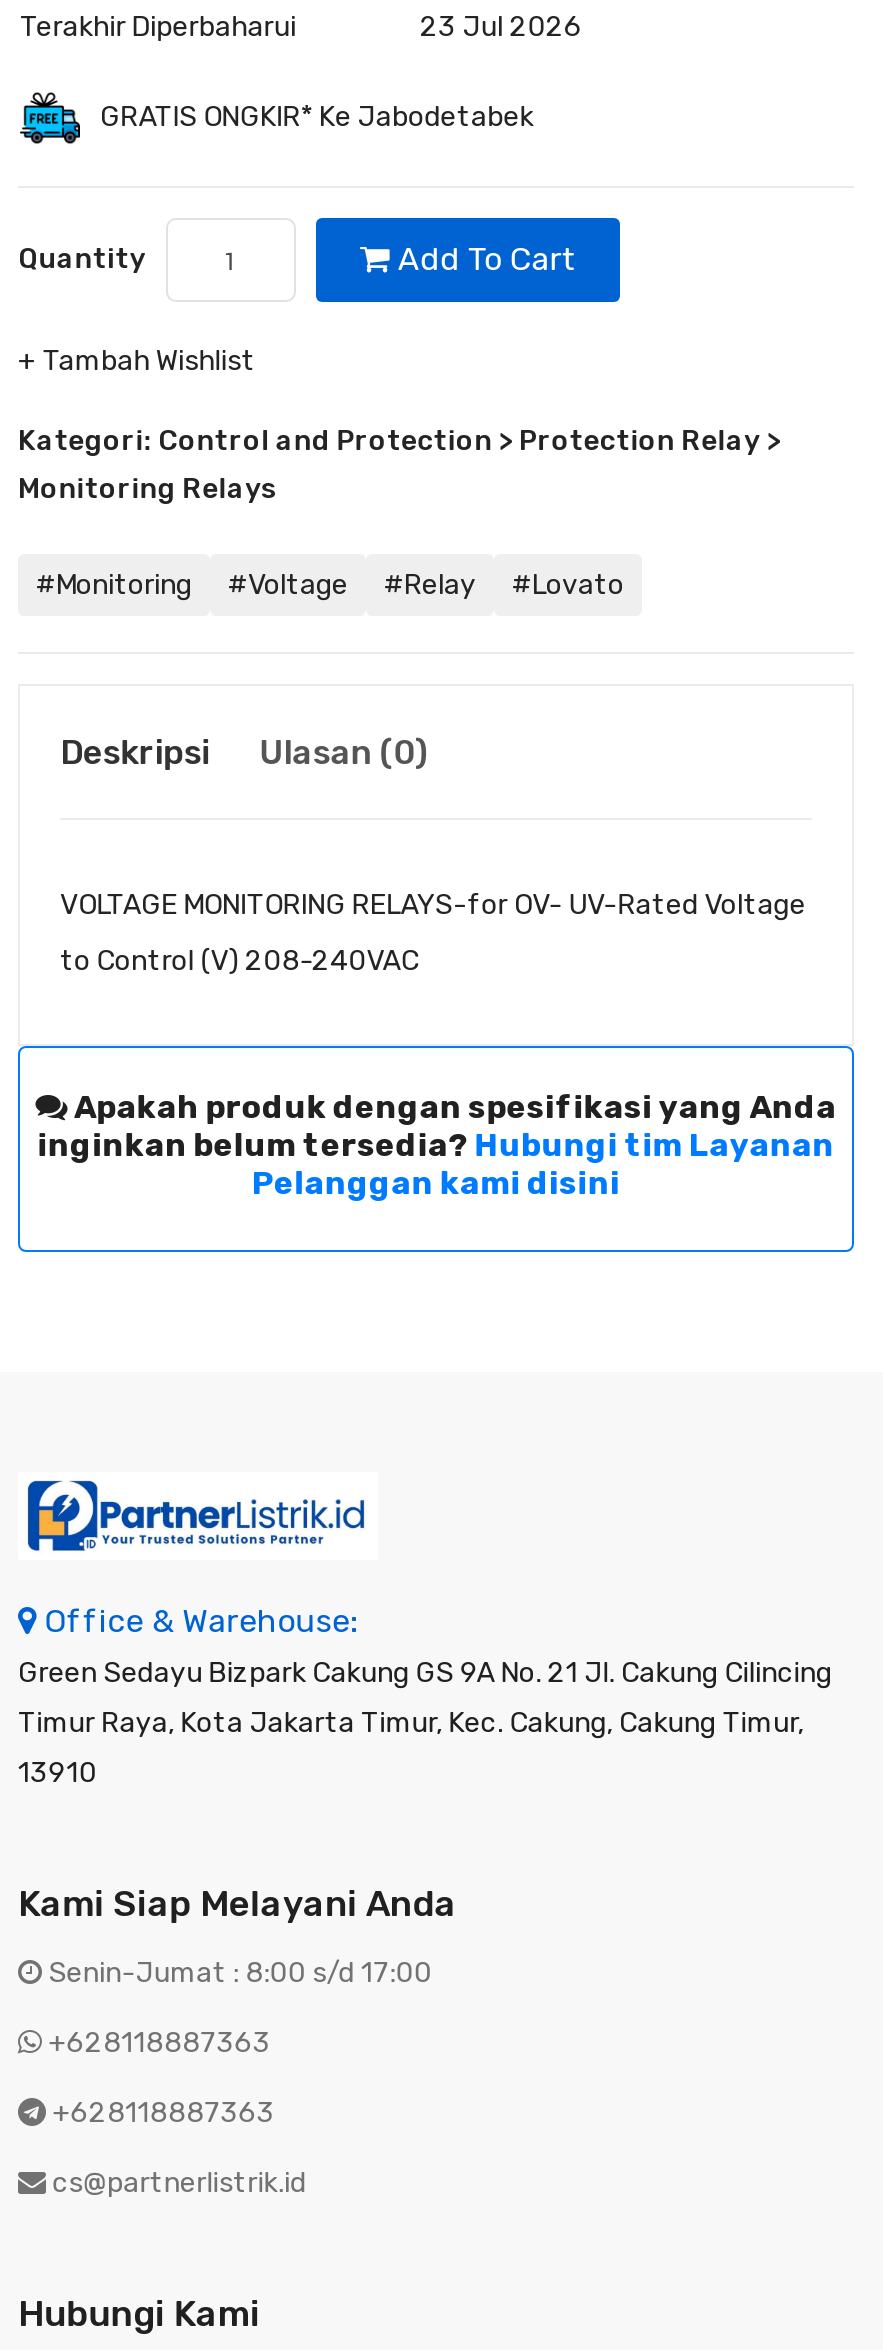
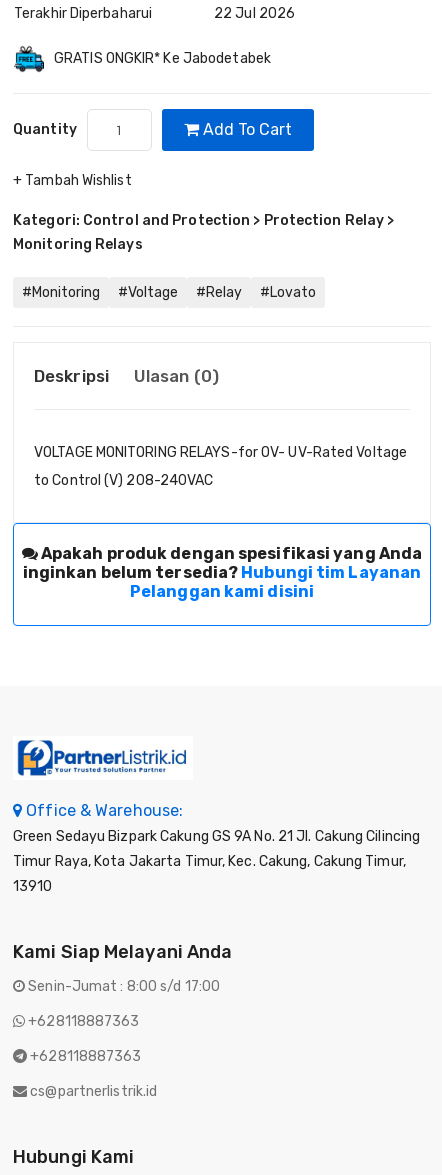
[420,10,582,44] 23 Jul 2026 -> [214,5,295,22] 22 Jul 2026

